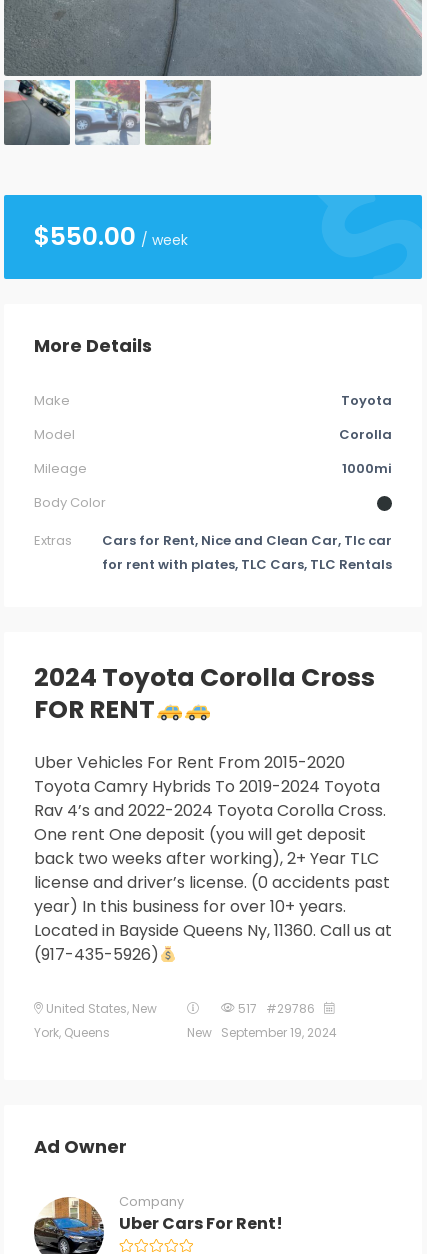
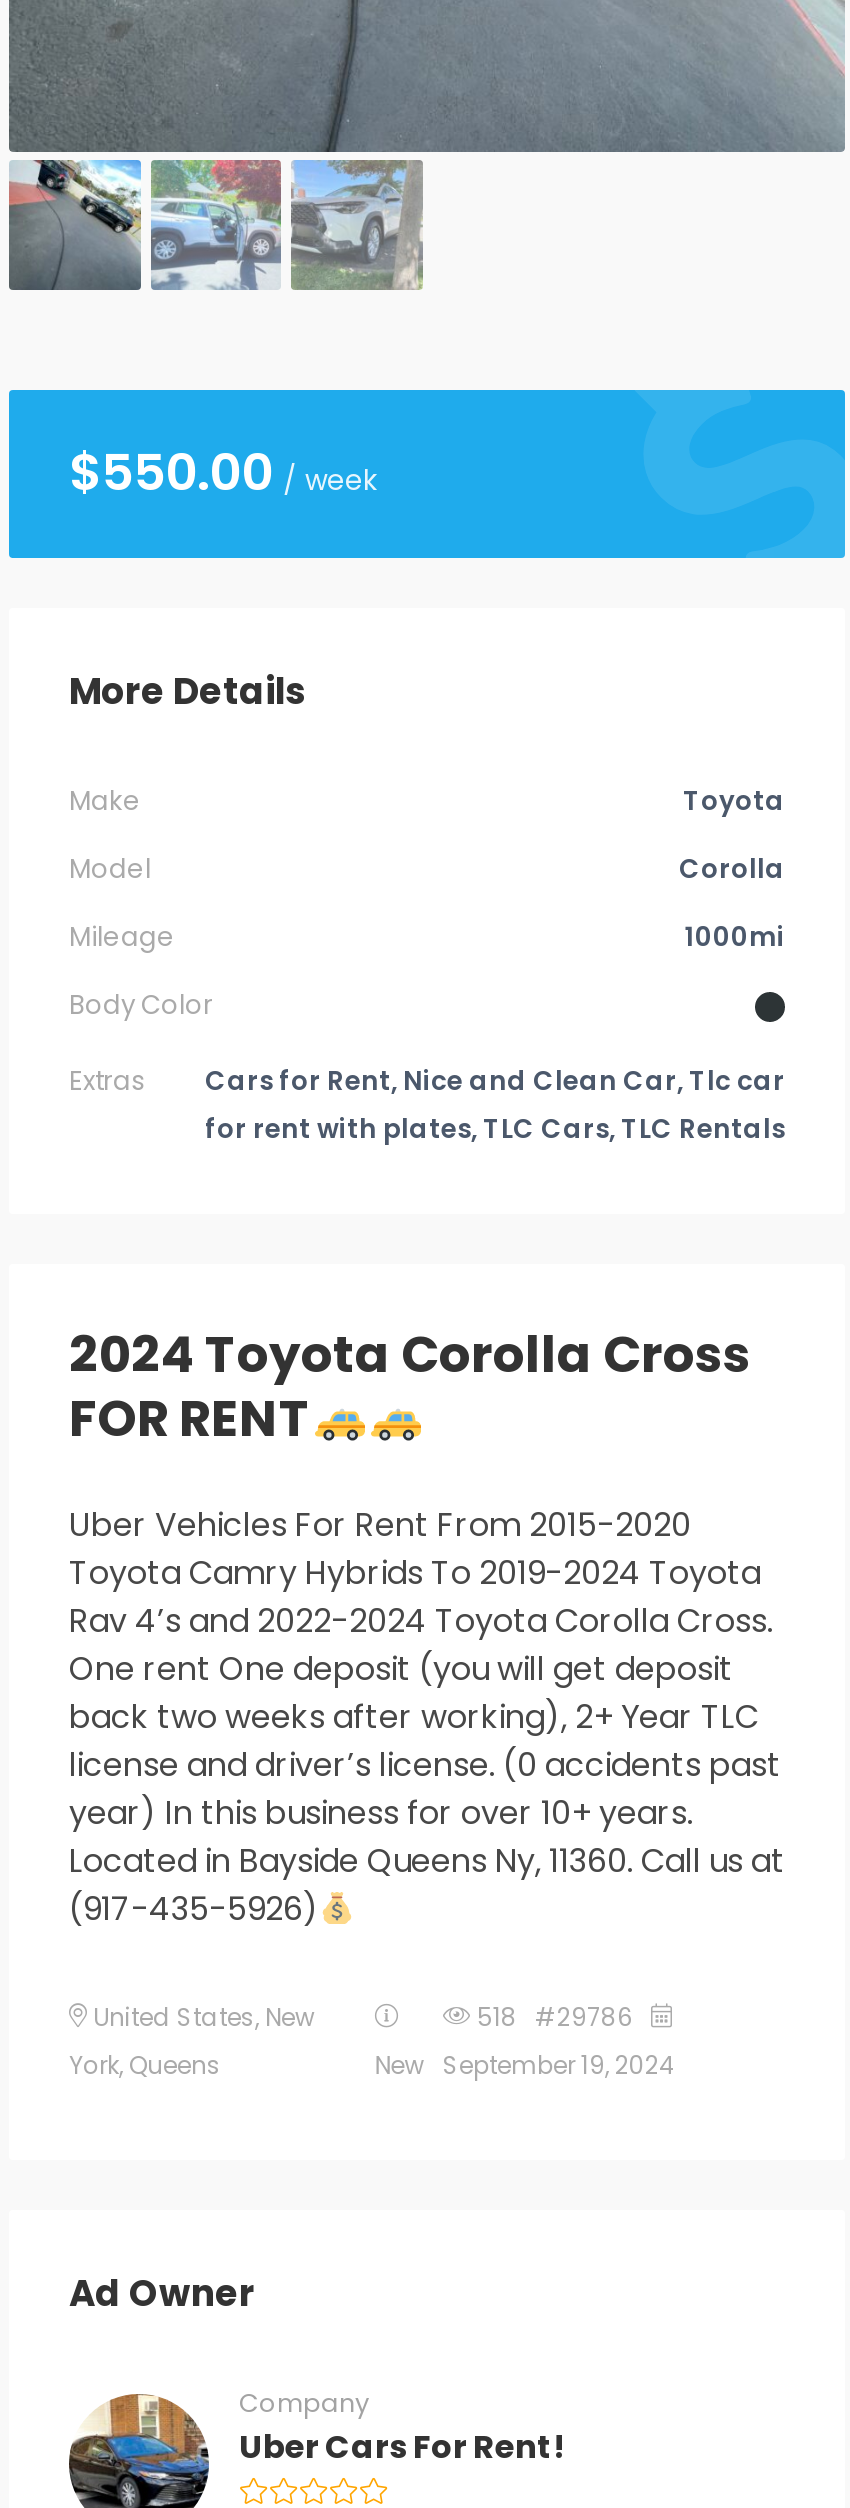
[235,1000,324,1017] 517 #29786 -> [471,2001,651,2035] 518 #29786

